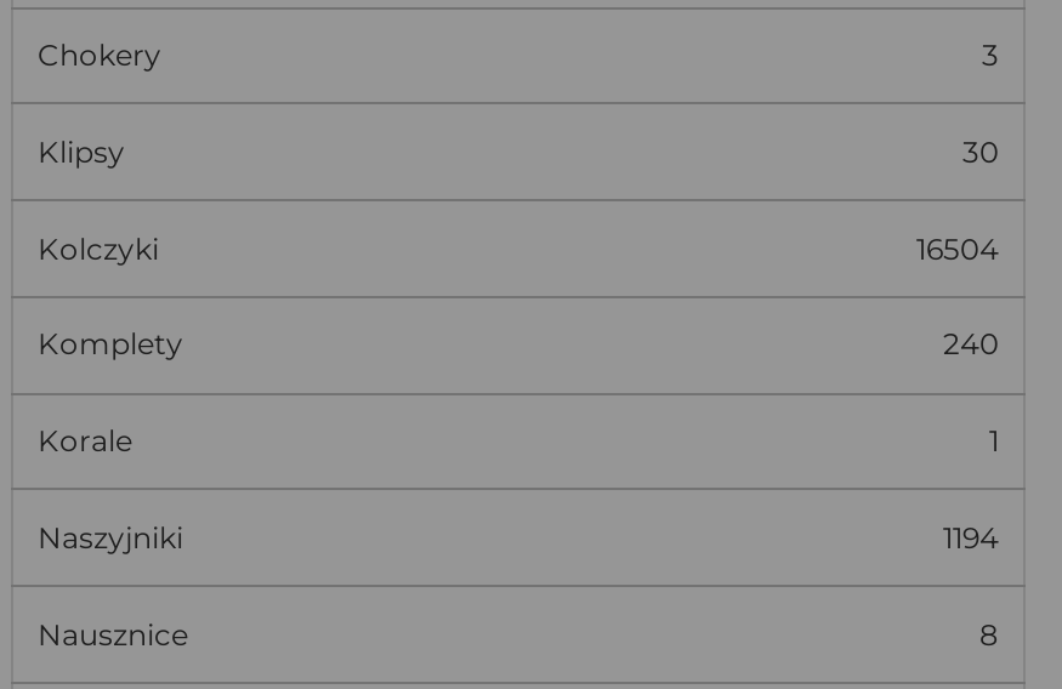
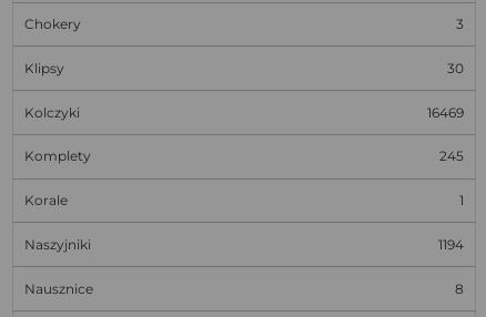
[916,229,999,266] 16504 -> [427,104,464,120] 16469
[943,326,999,362] 240 -> [439,148,464,164] 245

